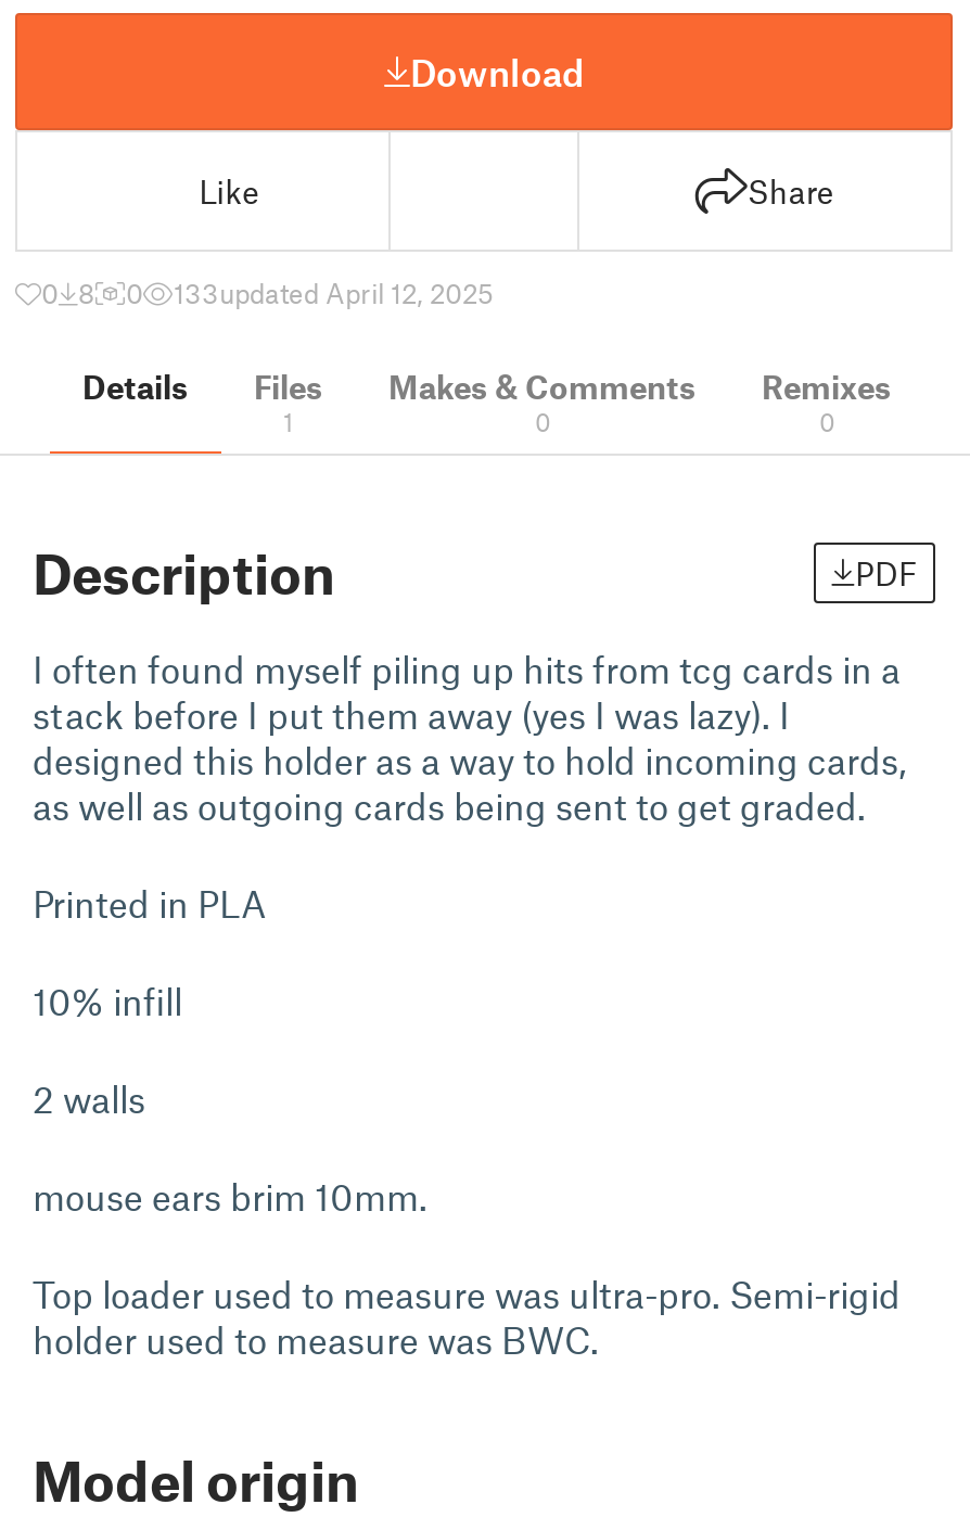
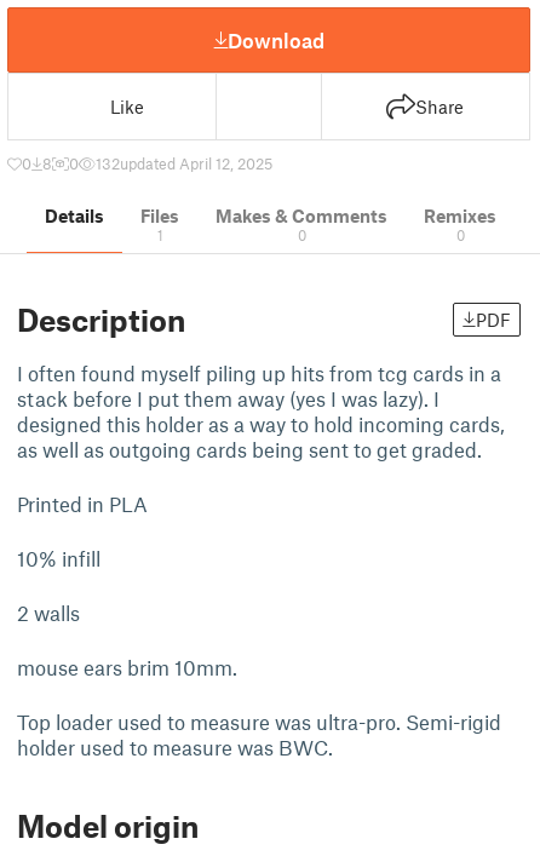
[174,276,493,310] 133updated April 12, 2025 -> [96,154,272,173] 132updated April 12, 2025

